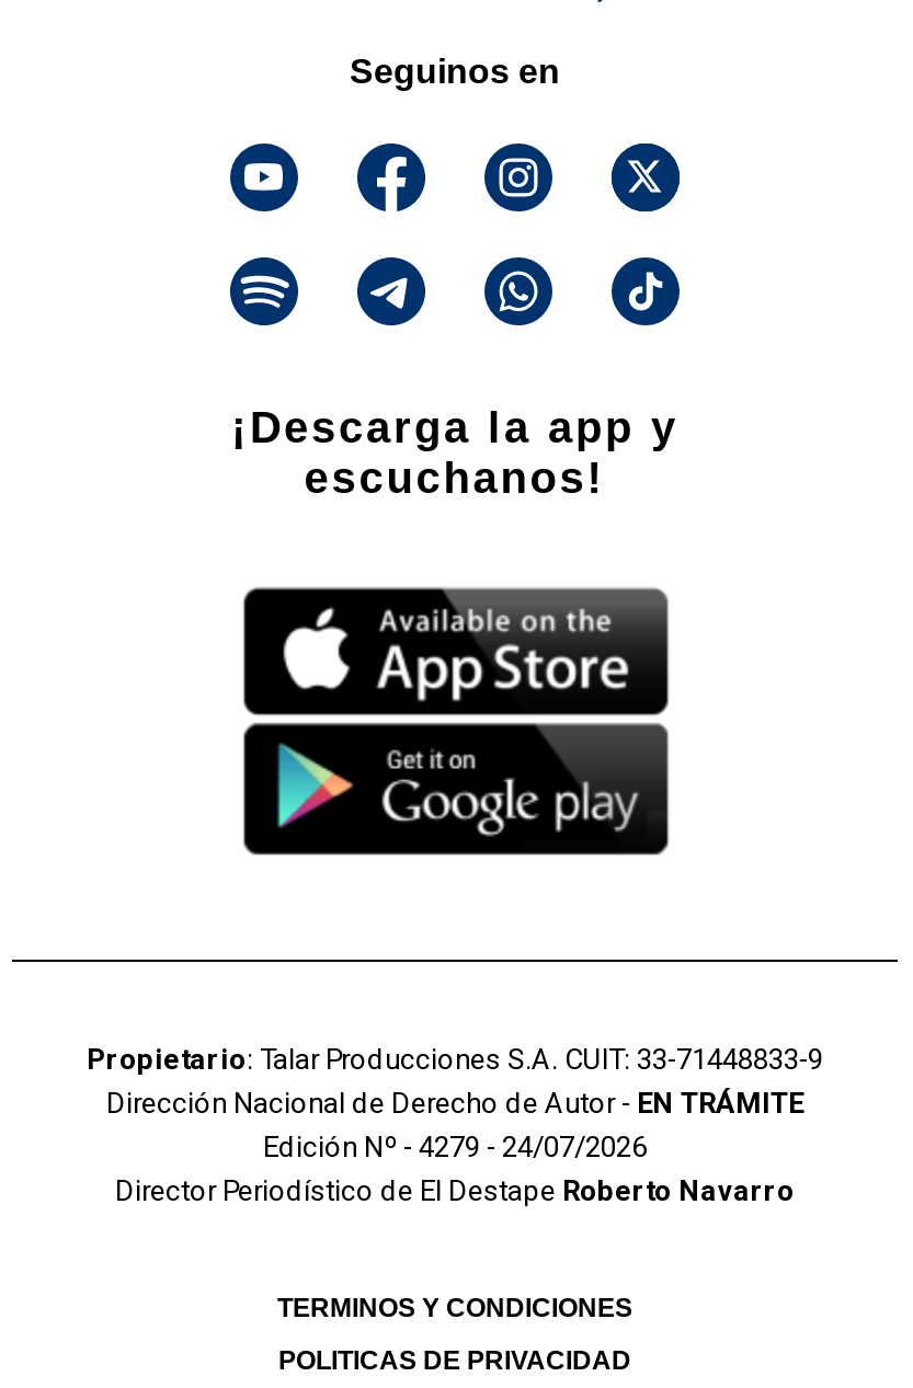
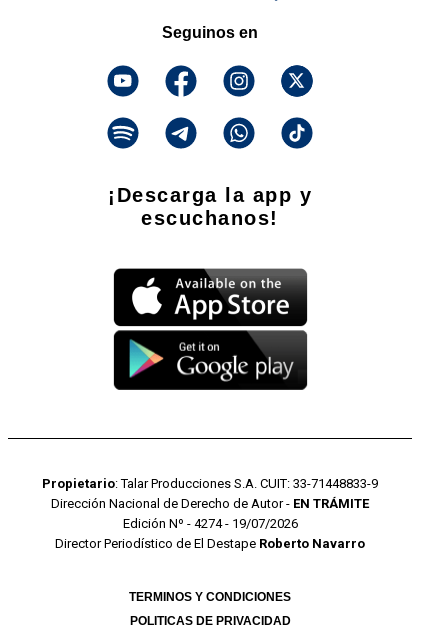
[263,1131,647,1164] Edición Nº - 4279 - 24/07/2026 -> [122,516,297,531] Edición Nº - 4274 - 19/07/2026

